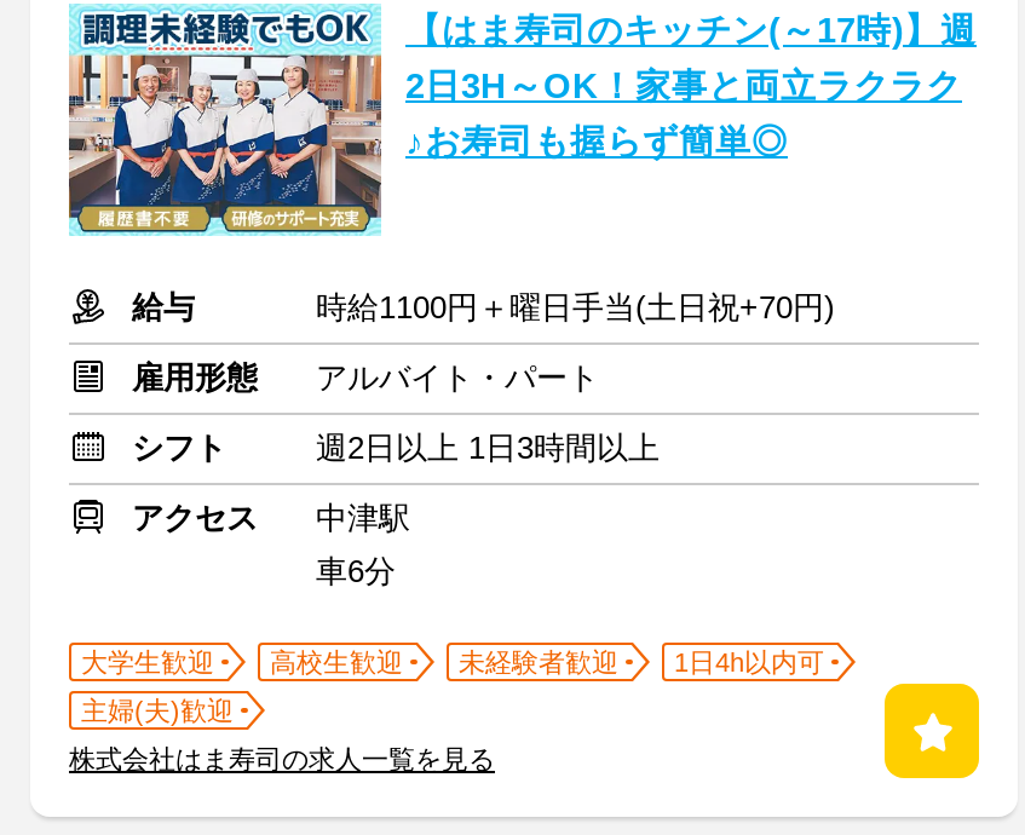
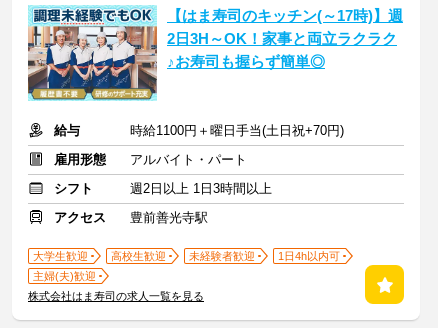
[316,500,410,590] 中津駅 | 車6分 -> [130,210,208,225] 豊前善光寺駅

